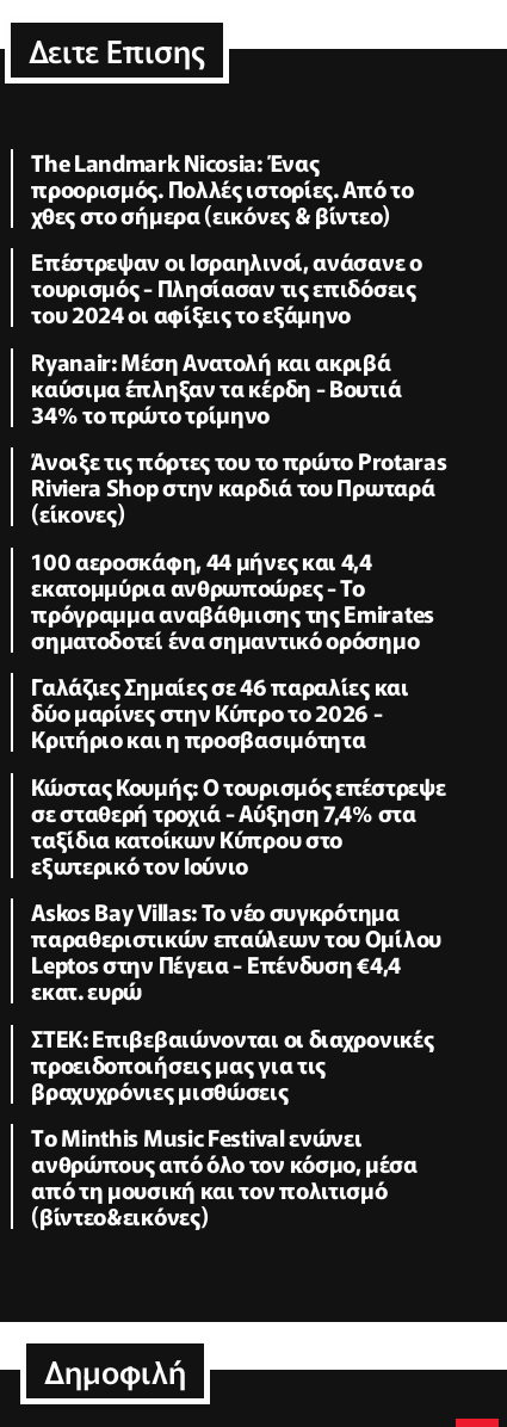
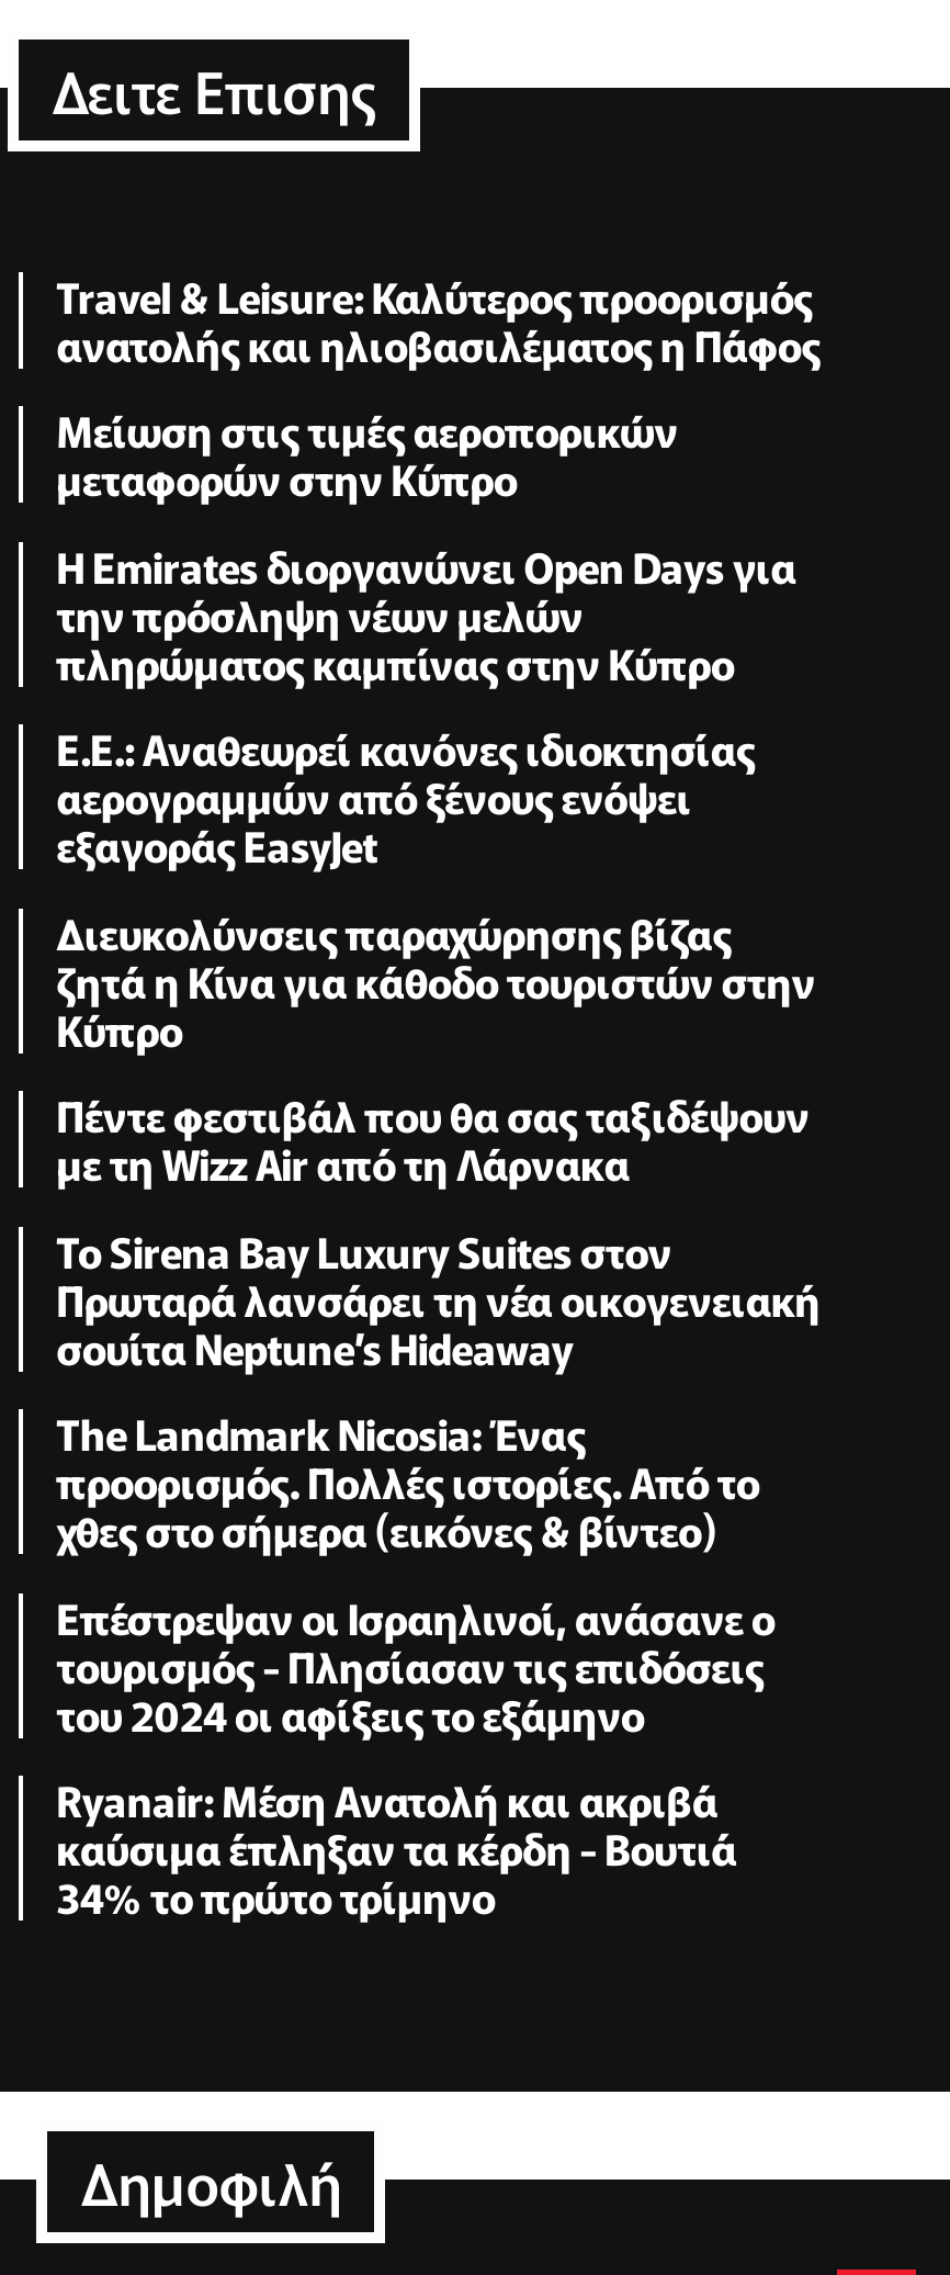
none -> [56,265,820,1376] Travel & Leisure: Καλύτερος προορισμός | ανατολής και ηλιοβασιλέματος η Πάφος | Μείωση στις τιμές αεροπορικών | μεταφορών στην Κύπρο | Η Emirates διοργανώνει Open Days για | την πρόσληψη νέων μελών | πληρώματος καμπίνας στην Κύπρο | Ε.Ε.: Αναθεωρεί κανόνες ιδιοκτησίας | αερογραμμών από ξένους ενόψει | εξαγοράς EasyJet | Διευκολύνσεις παραχώρησης βίζας | ζητά η Κίνα για κάθοδο τουριστών στην | Κύπρο | Πέντε φεστιβάλ που θα σας ταξιδέψουν | με τη Wizz Air από τη Λάρνακα | Το Sirena Bay Luxury Suites στον | Πρωταρά λανσάρει τη νέα οικογενειακή | σουίτα Neptune’s Hideaway
moved [31,145,422,429] -> [56,1403,775,1926]: The Landmark Nicosia: Ένας | προορισμός. Πολλές ιστορίες. Από το | χθες στο σήμερα (εικόνες & βίντεο) | ... | καύσιμα έπληξαν τα κέρδη - Βουτιά | 34% το πρώτο τρίμηνο
[31,444,447,1232] Άνοιξε τις πόρτες του το πρώτο Protaras | Riviera Shop στην καρδιά του Πρωταρά | (είκονες) | 100 αεροσκάφη, 44 μήνες και 4,4 | εκατομμύρια ανθρωποώρες - Το | πρόγραμμα αναβάθμισης της Emirates | σηματοδοτεί ένα σημαντικό ορόσημο | Γαλάζιες Σημαίες σε 46 παραλίες και | δύο μαρίνες στην Κύπρο το 2026 - | Κριτήριο και η προσβασιμότητα | Κώστας Κουμής: Ο τουρισμός επέστρεψε | σε σταθερή τροχιά - Αύξηση 7,4% στα | ταξίδια κατοίκων Κύπρου στο | εξωτερικό τον Ιούνιο | Askos Bay Villas: Το νέο συγκρότημα | παραθεριστικών επαύλεων του Ομίλου | Leptos στην Πέγεια - Επένδυση €4,4 | εκατ. ευρώ | ΣΤΕΚ: Επιβεβαιώνονται οι διαχρονικές | προειδοποιήσεις μας για τις | βραχυχρόνιες μισθώσεις | Tο Minthis Music Festival ενώνει | ανθρώπους από όλο τον κόσμο, μέσα | από τη μουσική και τον πολιτισμό | (βίντεο&εικόνες) -> none

